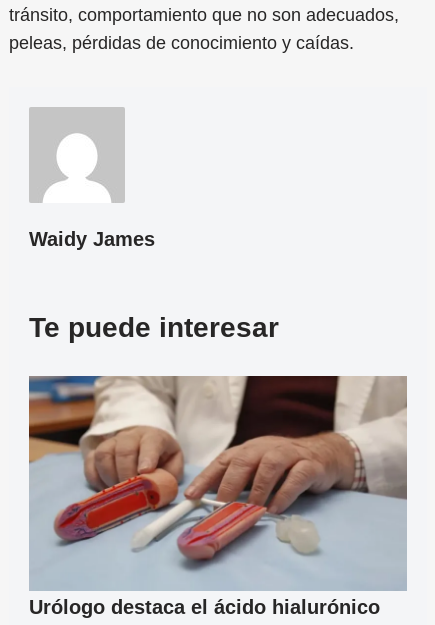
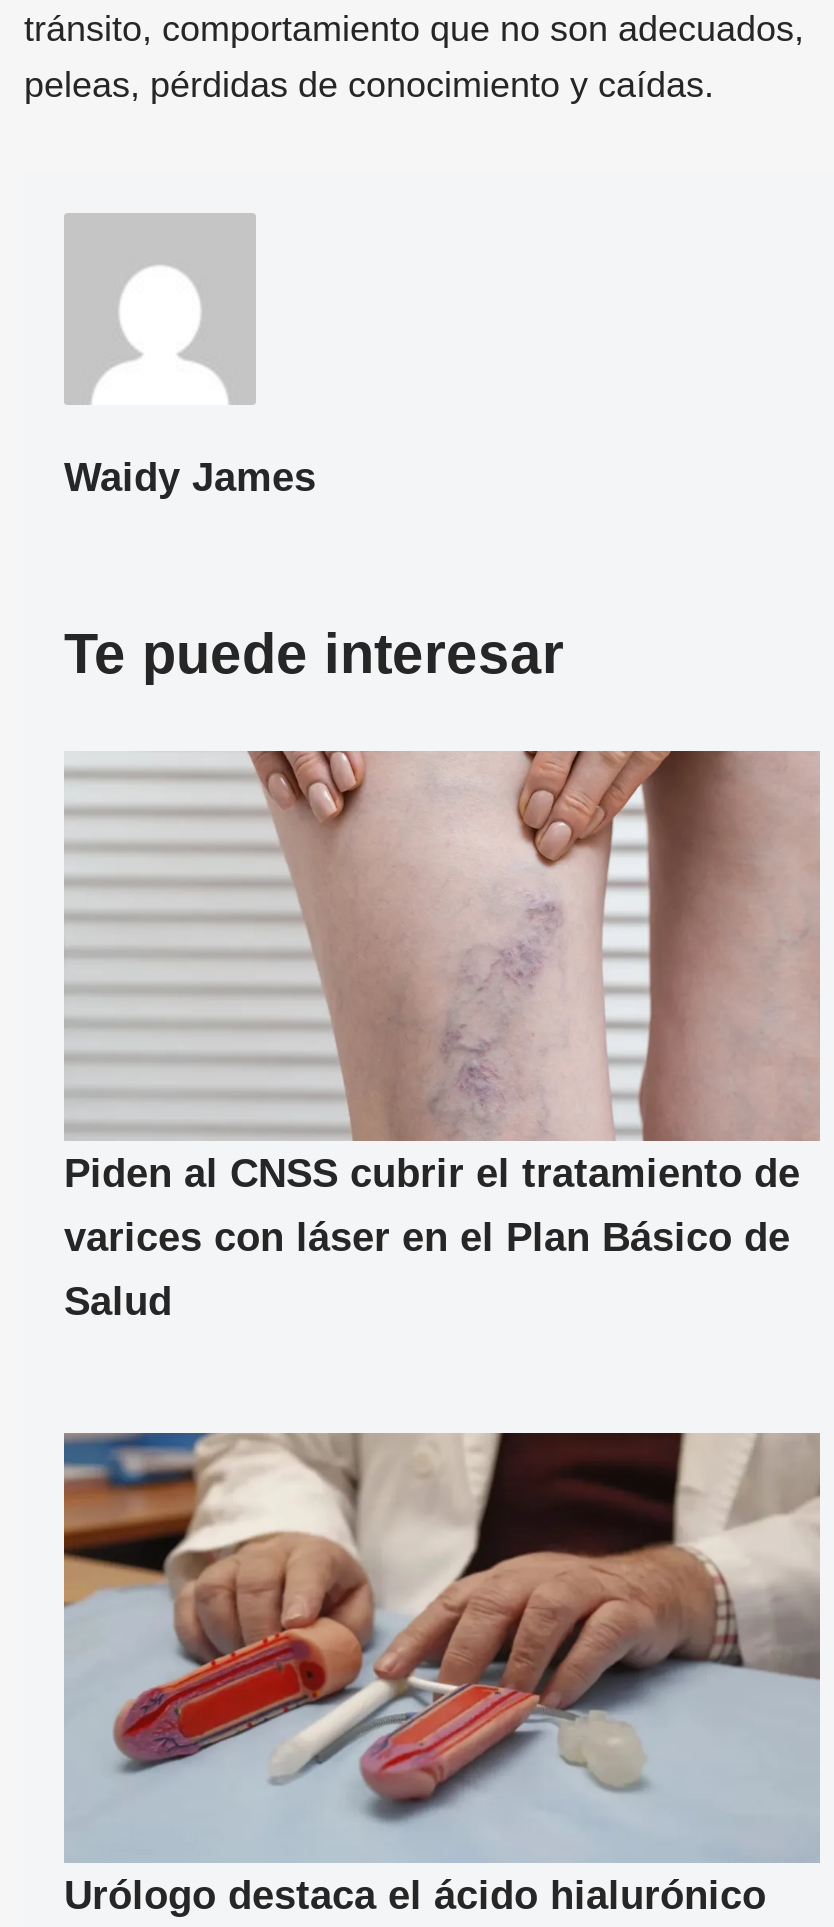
none -> [64,749,820,1324] [image] | Piden al CNSS cubrir el tratamiento de | varices con láser en el Plan Básico de | Salud

